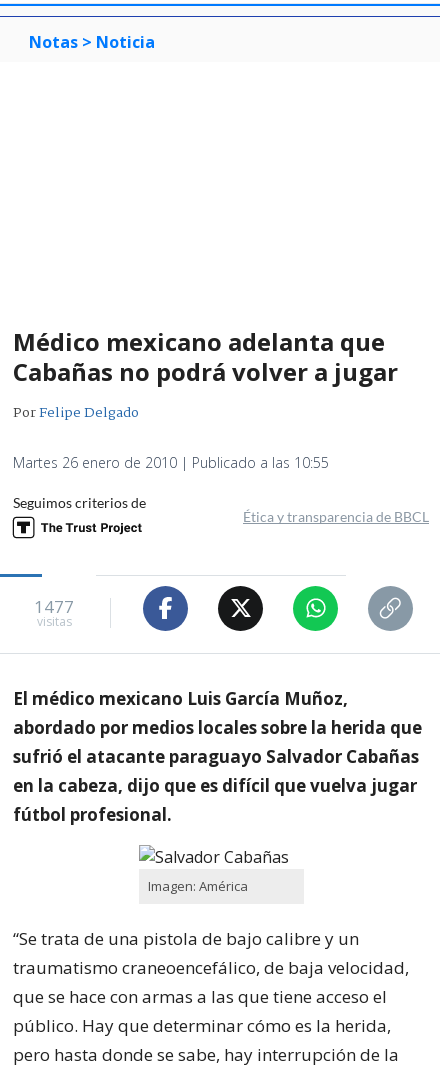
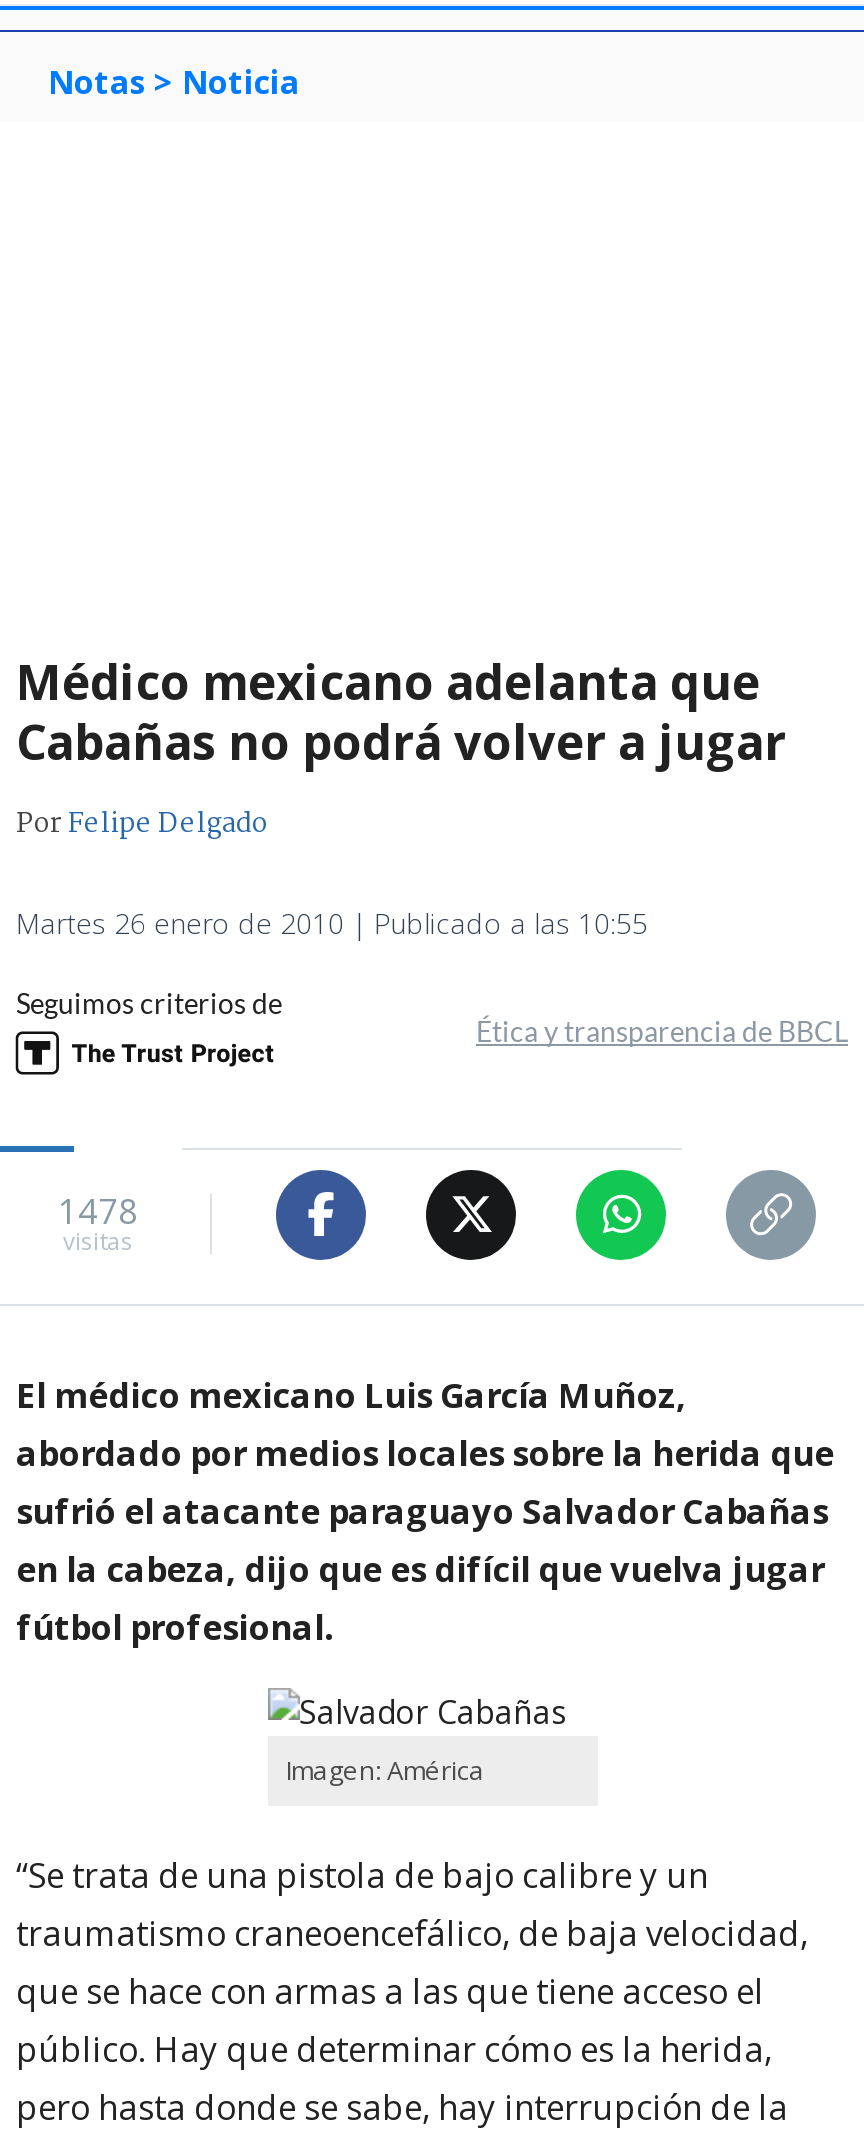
[34,595,74,618] 1477 -> [58,1189,138,1235] 1478

